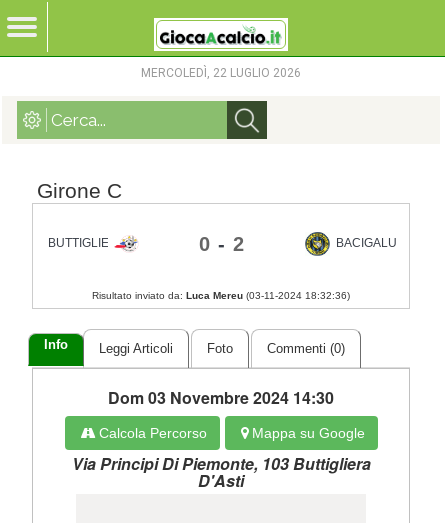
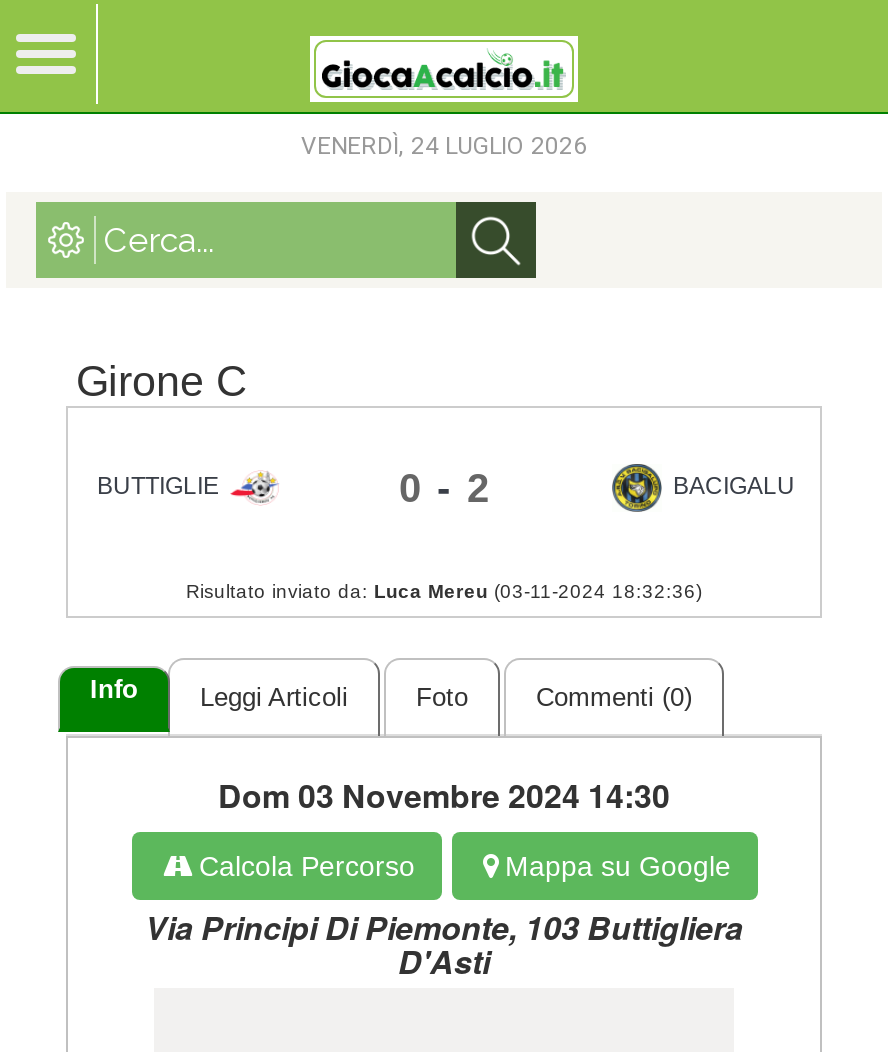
[141,66,301,80] MERCOLEDÌ, 22 LUGLIO 2026 -> [301,132,587,160] VENERDÌ, 24 LUGLIO 2026

